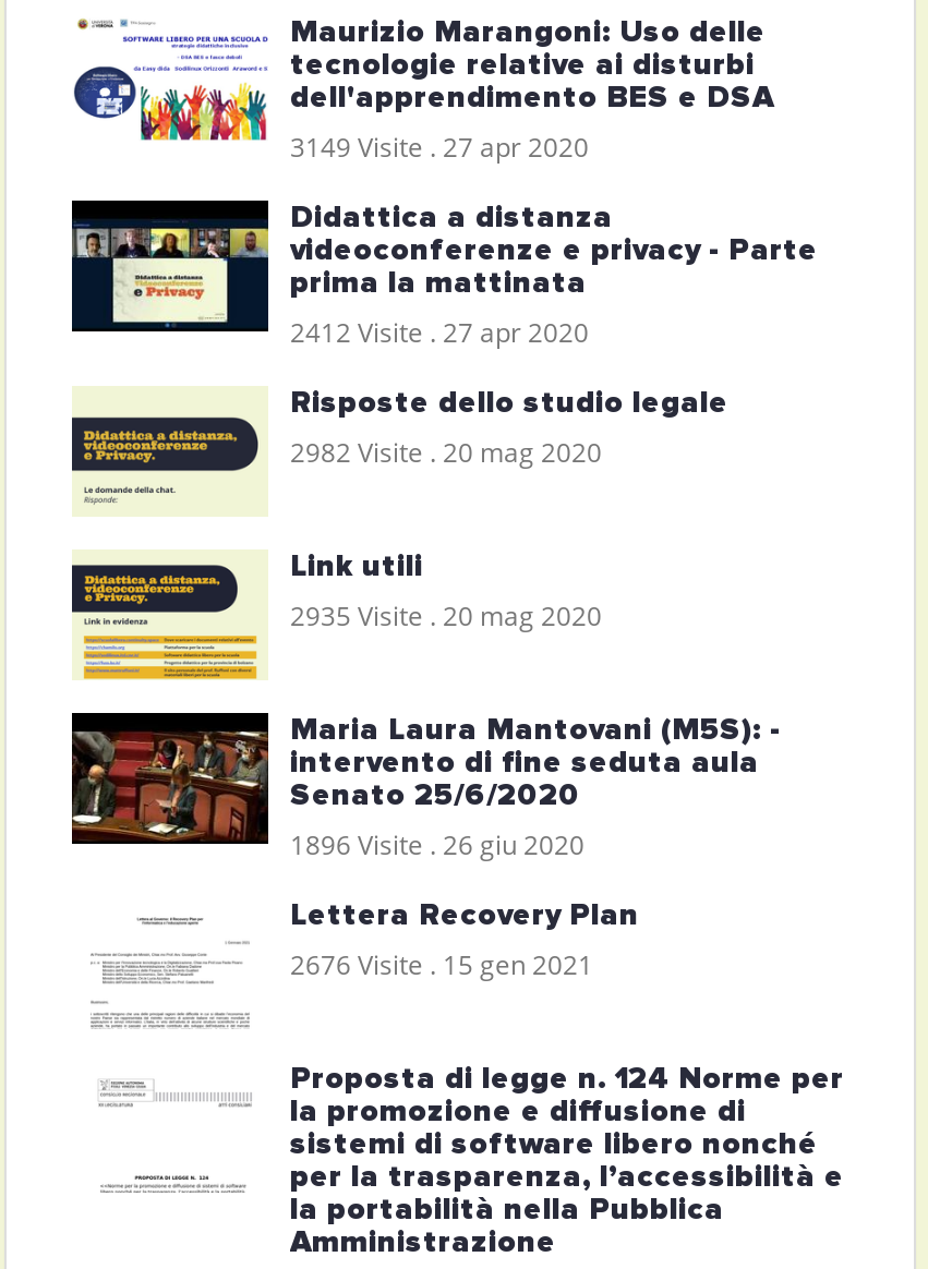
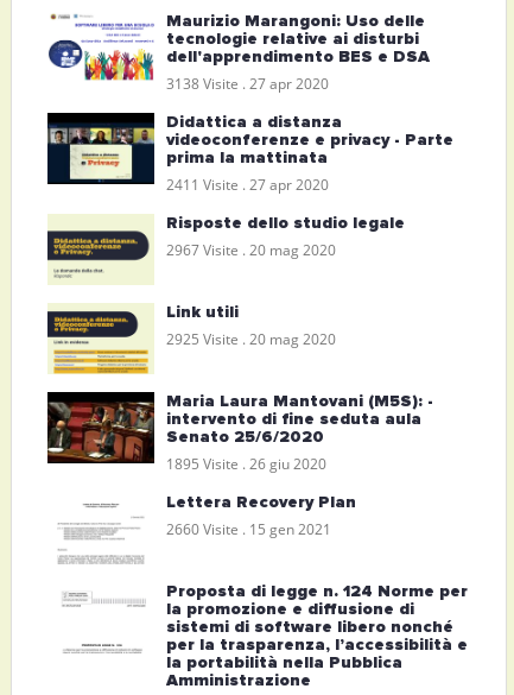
[290,129,589,164] 3149 Visite . 27 apr 2020 -> [166,74,329,93] 3138 Visite . 27 apr 2020
[290,314,589,349] 2412 Visite . 27 apr 2020 -> [166,175,329,194] 2411 Visite . 27 apr 2020
[290,434,602,469] 2982 Visite . 20 mag 2020 -> [166,240,336,259] 2967 Visite . 20 mag 2020
[290,597,602,632] 2935 Visite . 20 mag 2020 -> [166,329,336,348] 2925 Visite . 20 mag 2020
[290,826,584,861] 1896 Visite . 26 giu 2020 -> [166,454,326,473] 1895 Visite . 26 giu 2020
[290,946,593,981] 2676 Visite . 15 gen 2021 -> [166,519,331,538] 2660 Visite . 15 gen 2021

